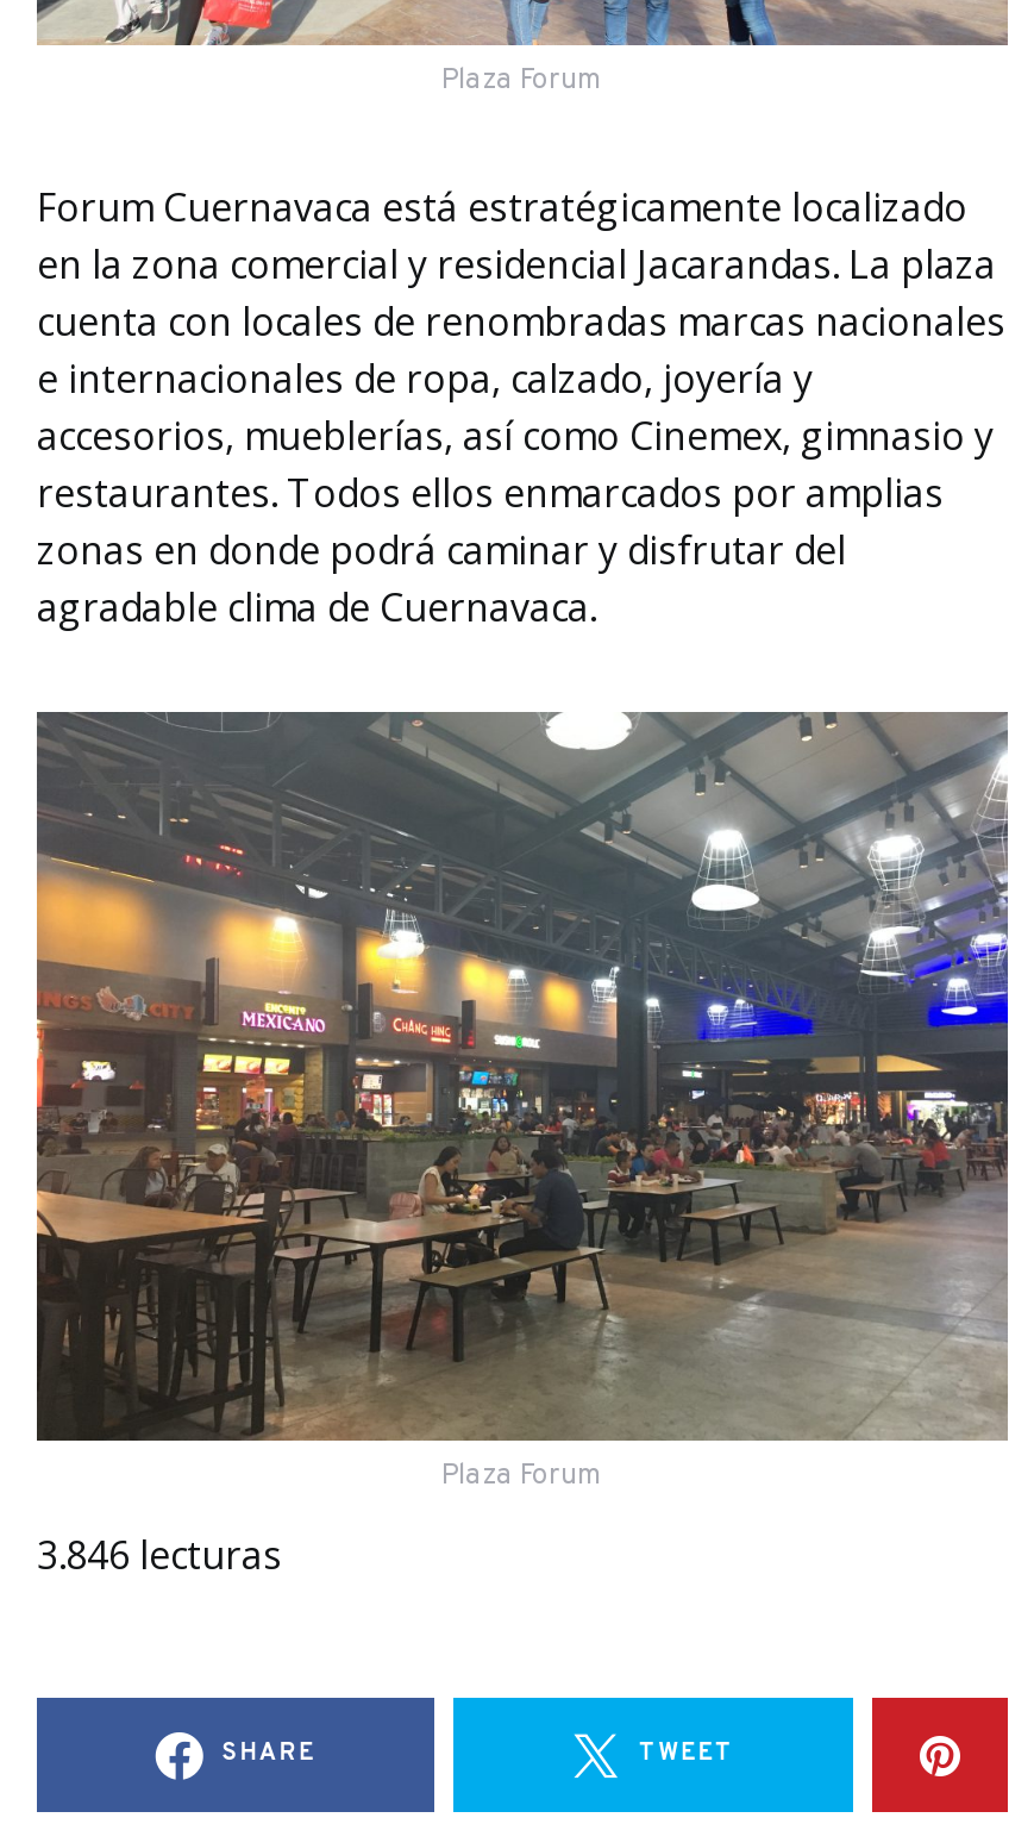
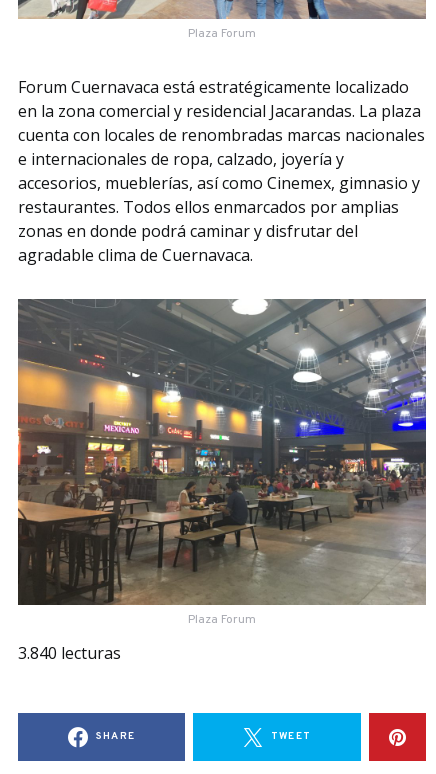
[37,1529,282,1581] 3.846 lecturas -> [18,642,121,664] 3.840 lecturas

